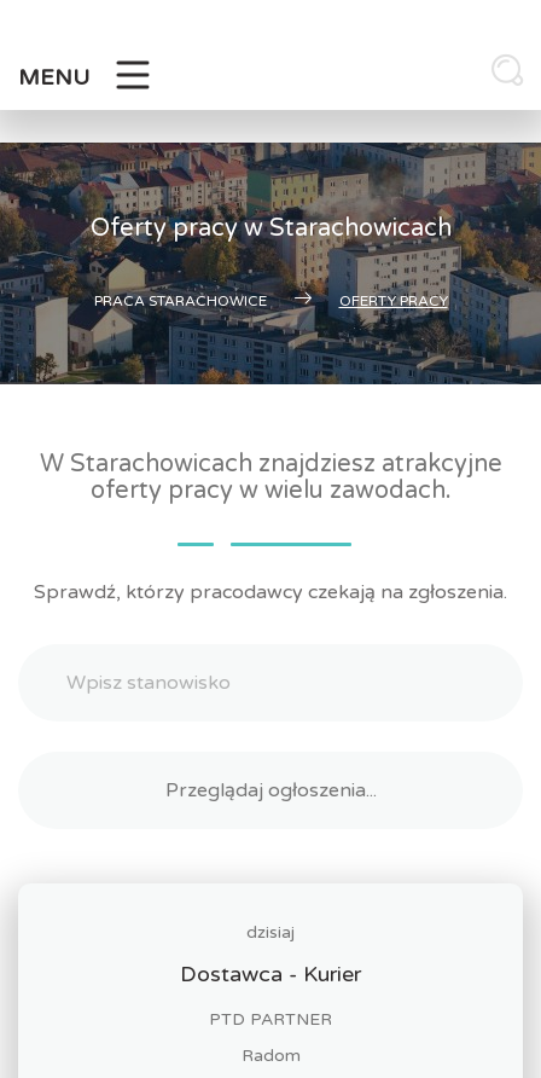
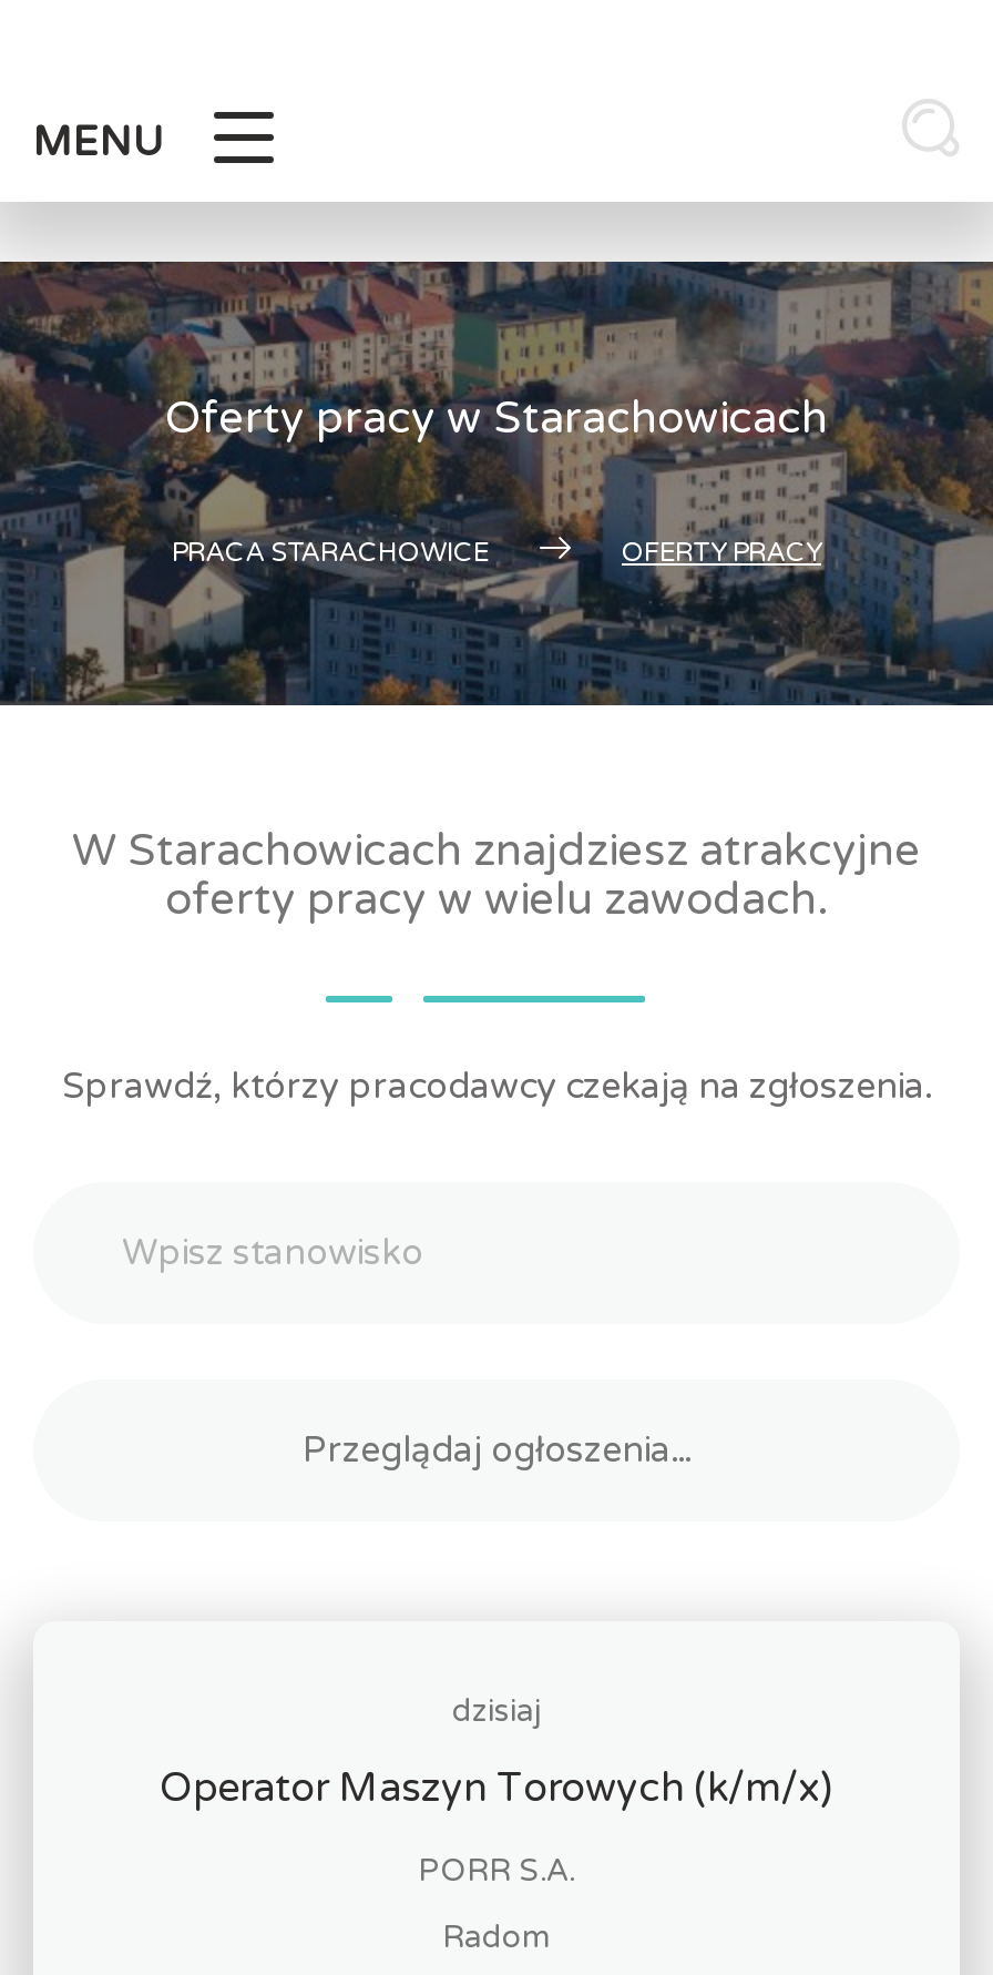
[180,961,361,987] Dostawca - Kurier -> [160,1763,833,1812] Operator Maszyn Torowych (k/m/x)
[209,1009,332,1030] PTD PARTNER -> [418,1852,575,1890] PORR S.A.

